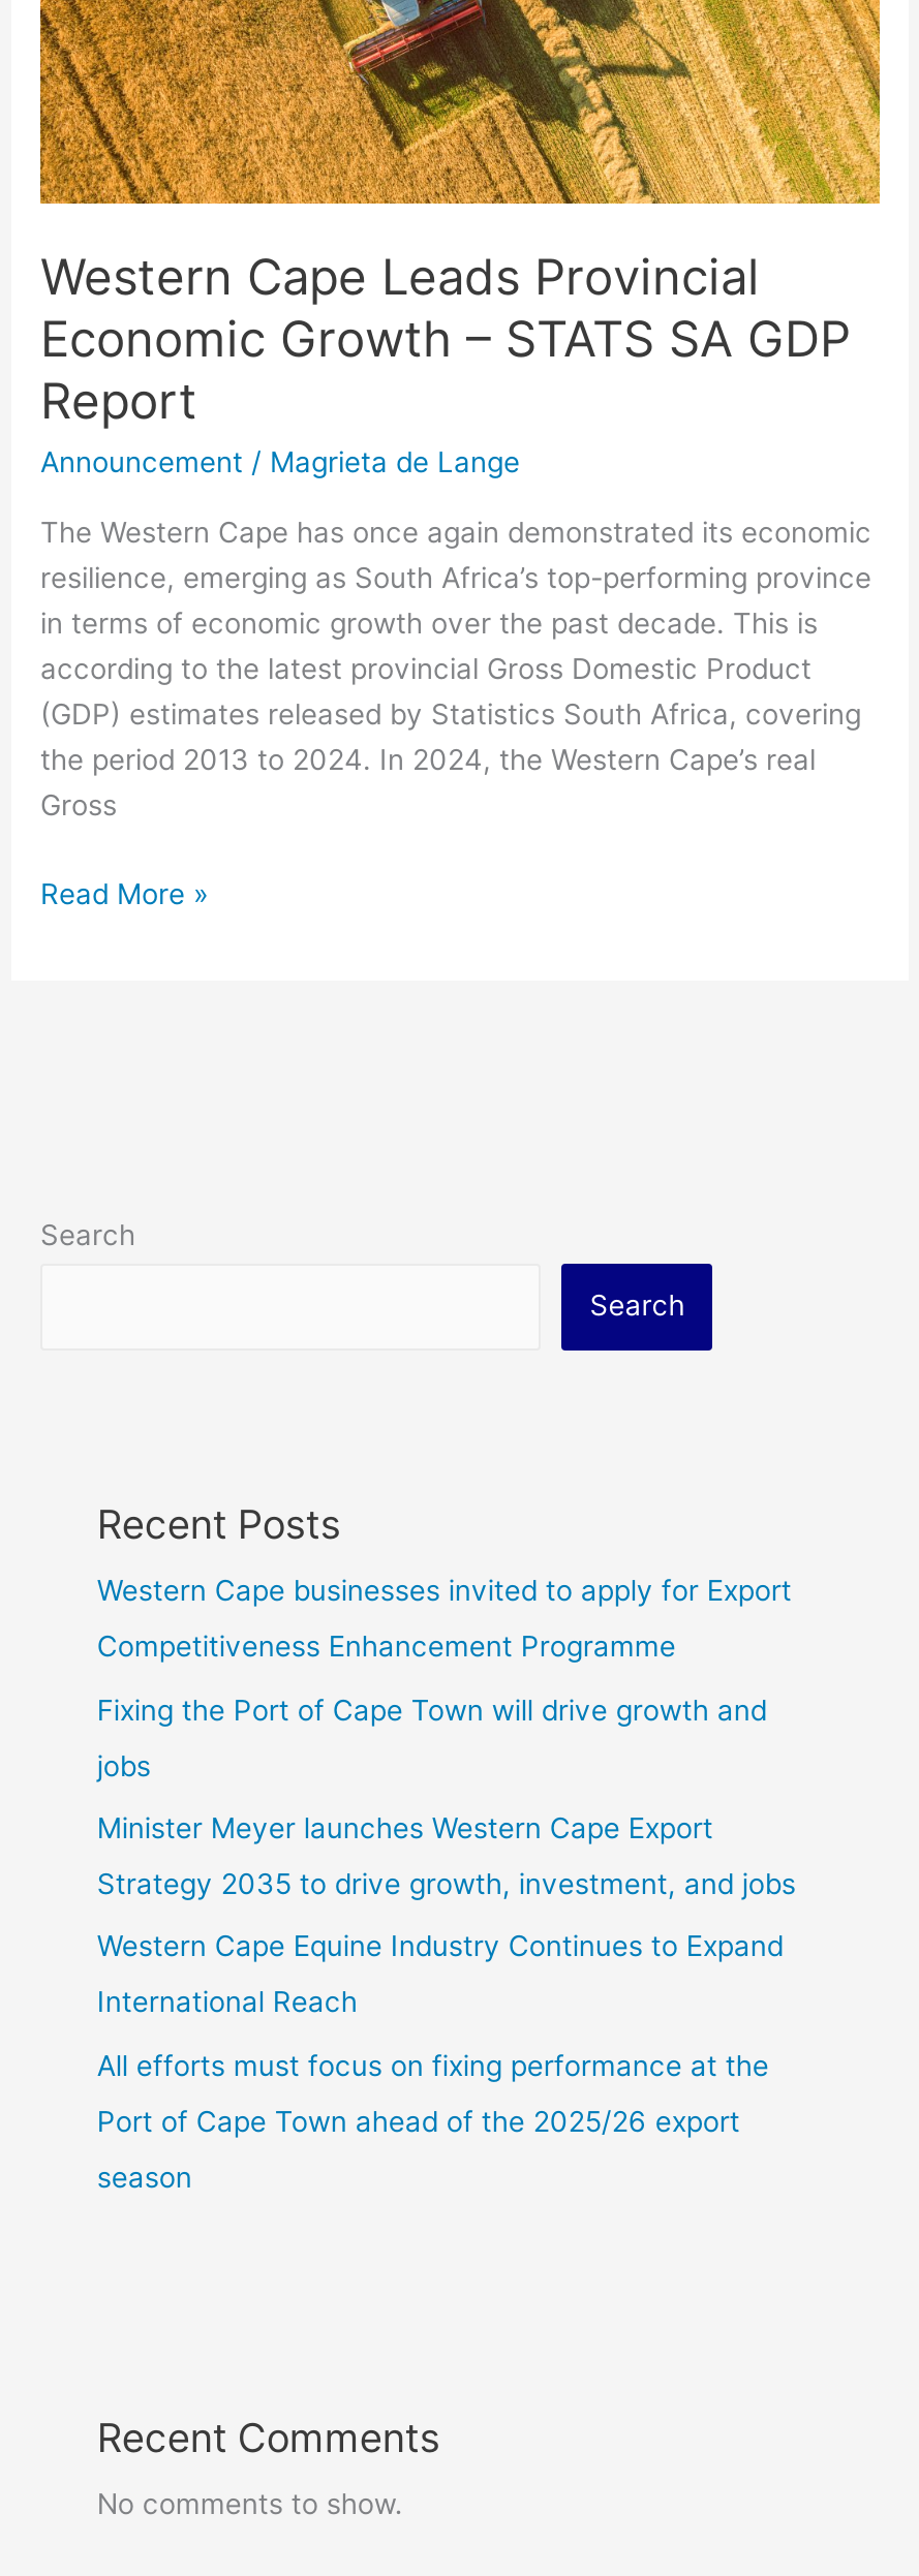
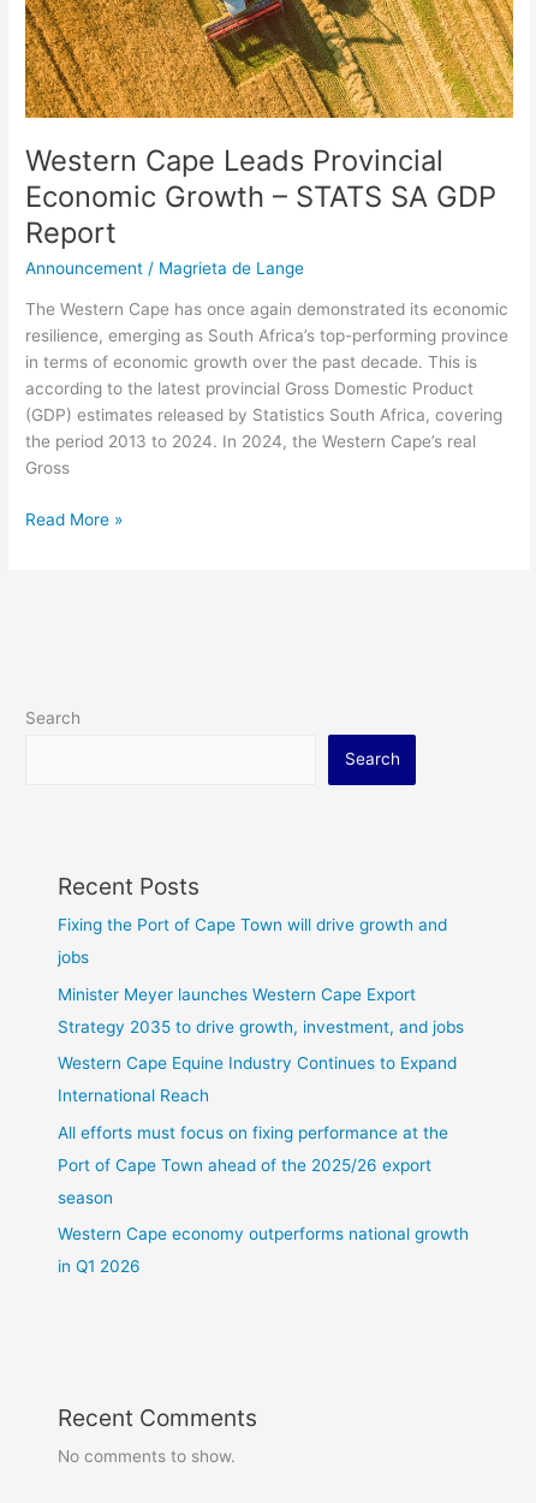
[97,1574,792,1663] Western Cape businesses invited to apply for Export | Competitiveness Enhancement Programme -> none
moved [97,1692,796,2193] -> [58,916,464,1207]: Fixing the Port of Cape Town will drive growth and | jobs | Minister Meyer launches Western Cape Export | ... | Port of Cape Town ahead of the 2025/26 export | season
none -> [58,1224,469,1276] Western Cape economy outperforms national growth | in Q1 2026

